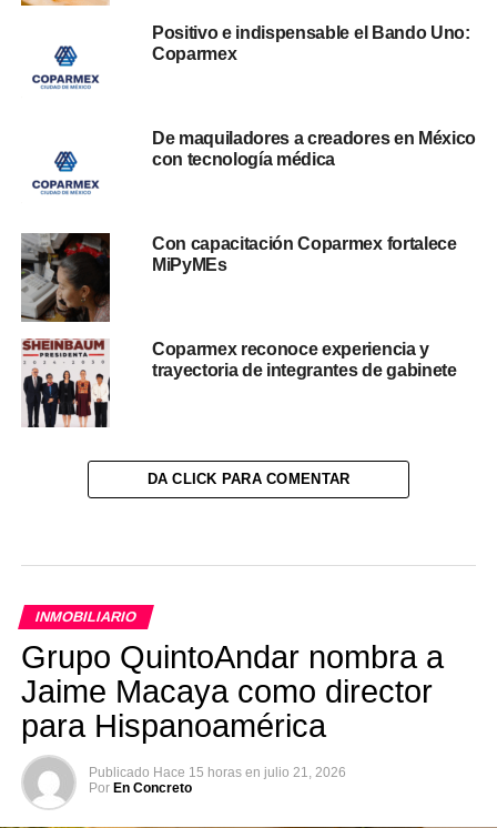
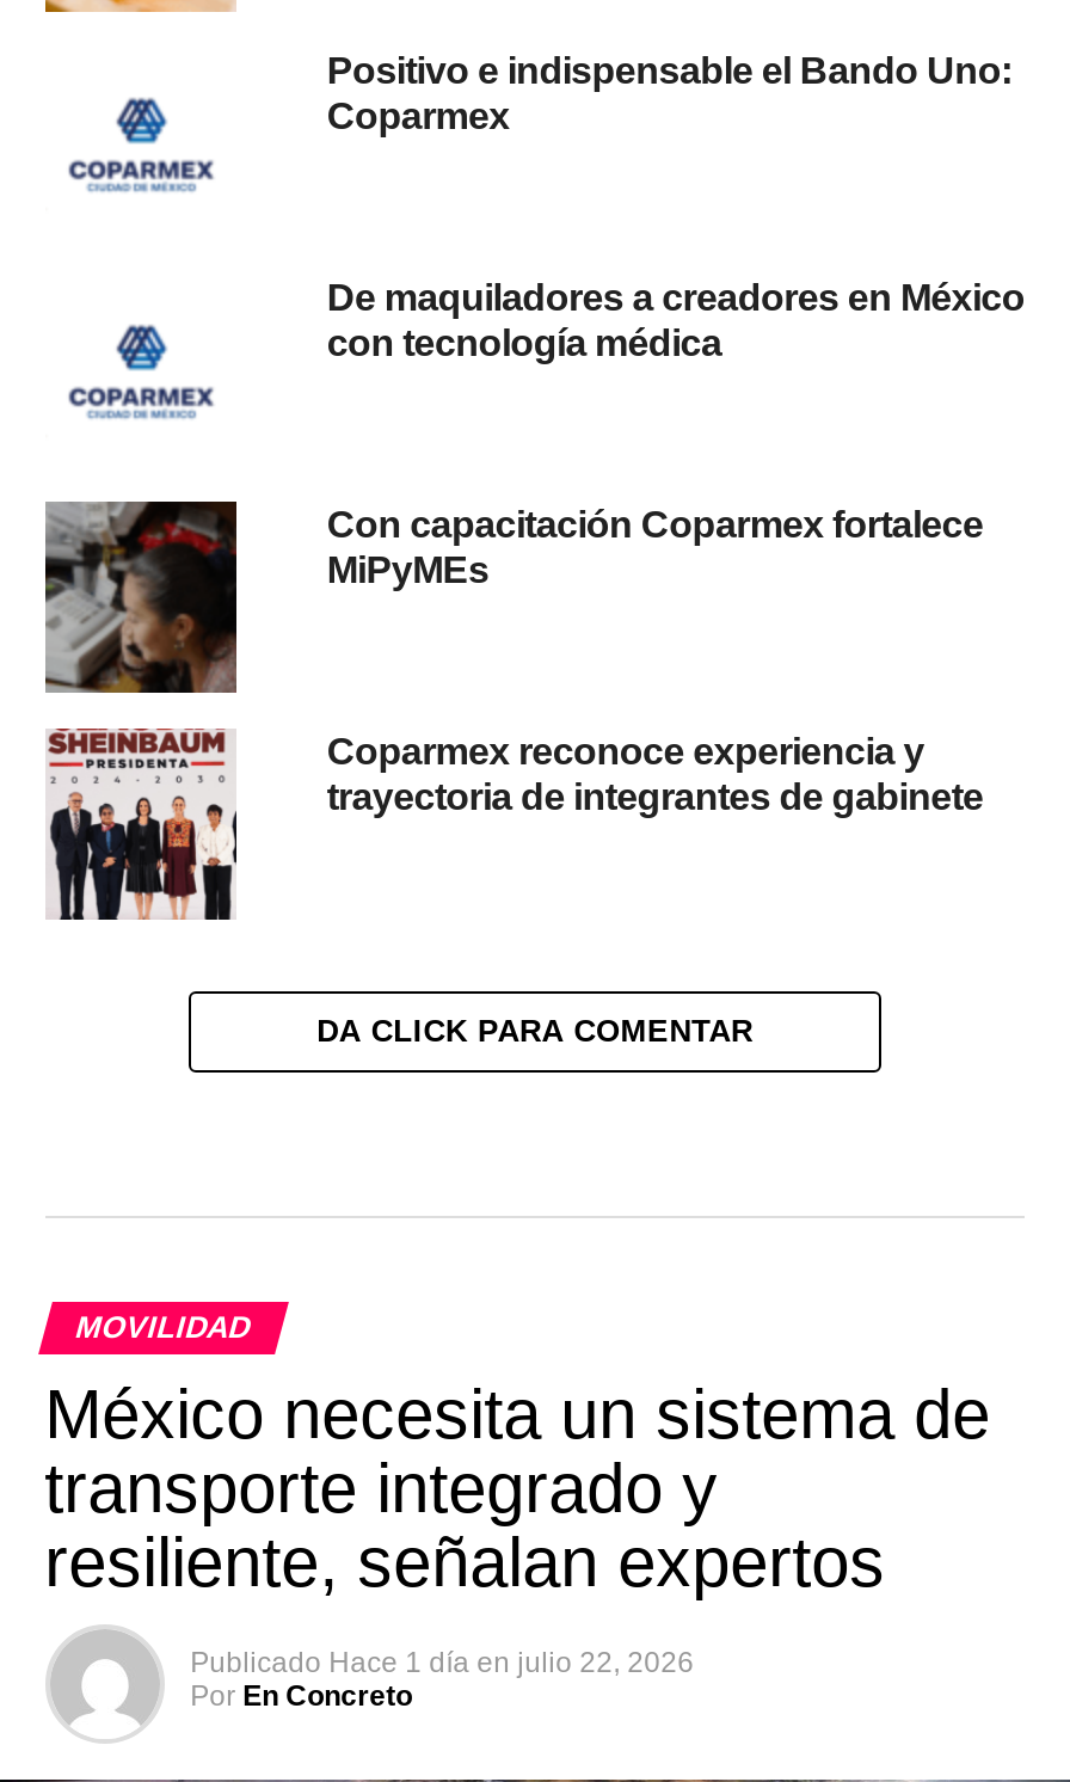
[21,608,443,744] INMOBILIARIO | Grupo QuintoAndar nombra a | Jaime Macaya como director | para Hispanoamérica -> [45,1309,990,1601] MOVILIDAD | México necesita un sistema de | transporte integrado y | resiliente, señalan expertos
[88,765,346,780] Publicado Hace 15 horas en julio 21, 2026 -> [190,1646,694,1680] Publicado Hace 1 día en julio 22, 2026

